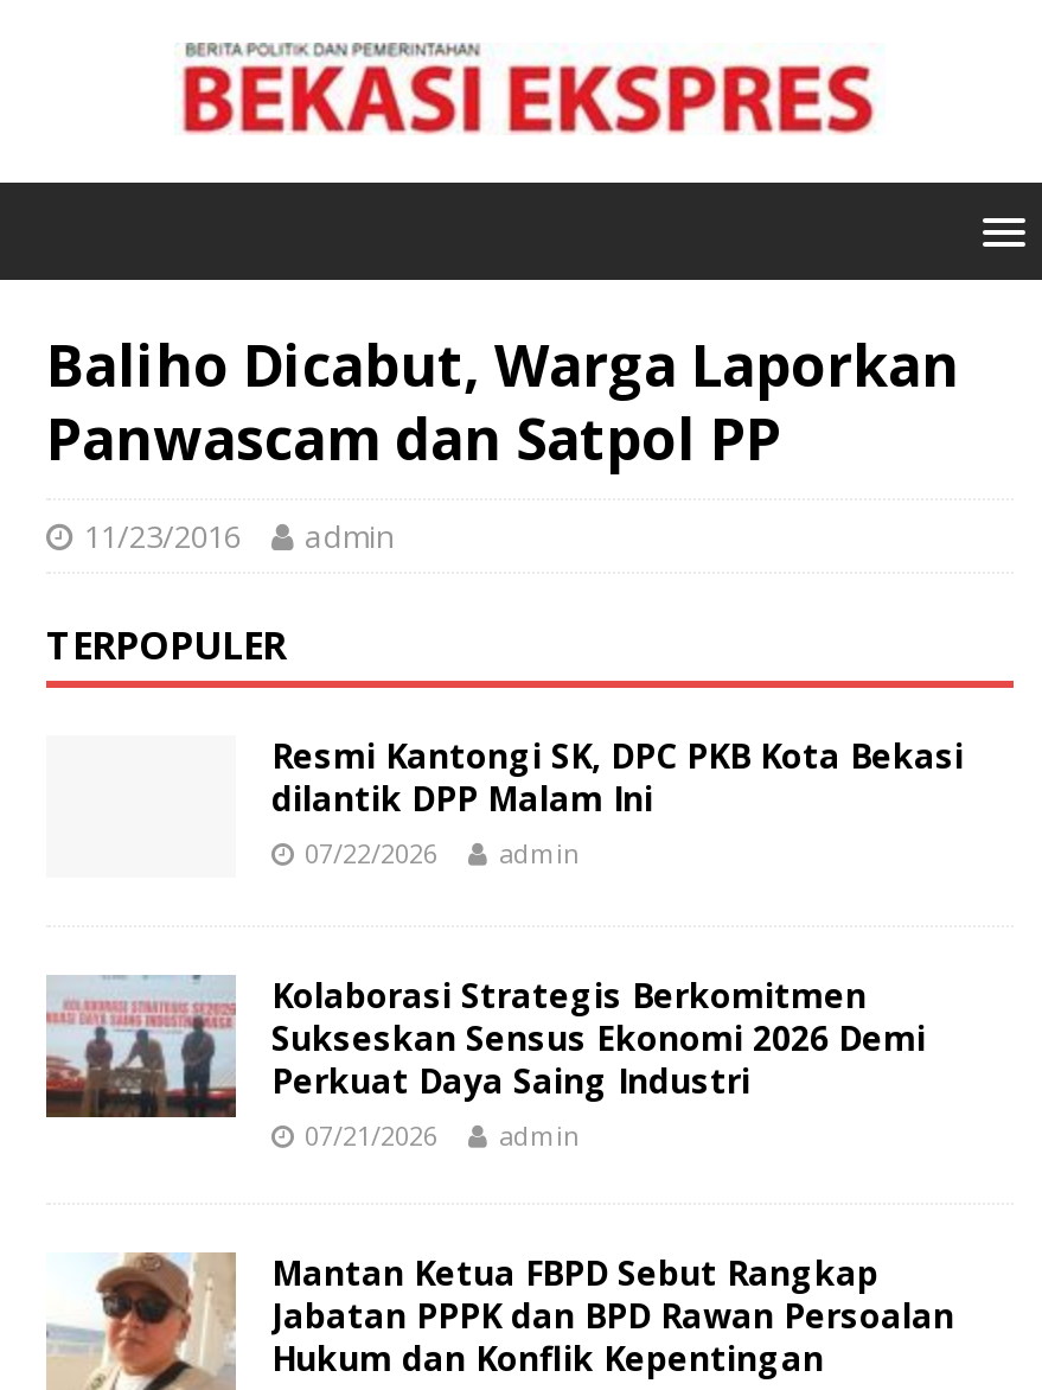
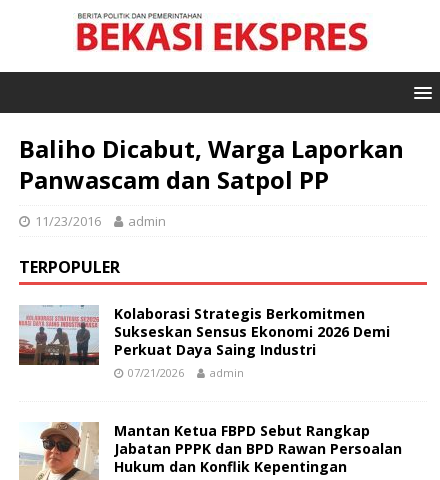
[271,733,964,871] Resmi Kantongi SK, DPC PKB Kota Bekasi | dilantik DPP Malam Ini | 07/22/2026 | admin -> none

